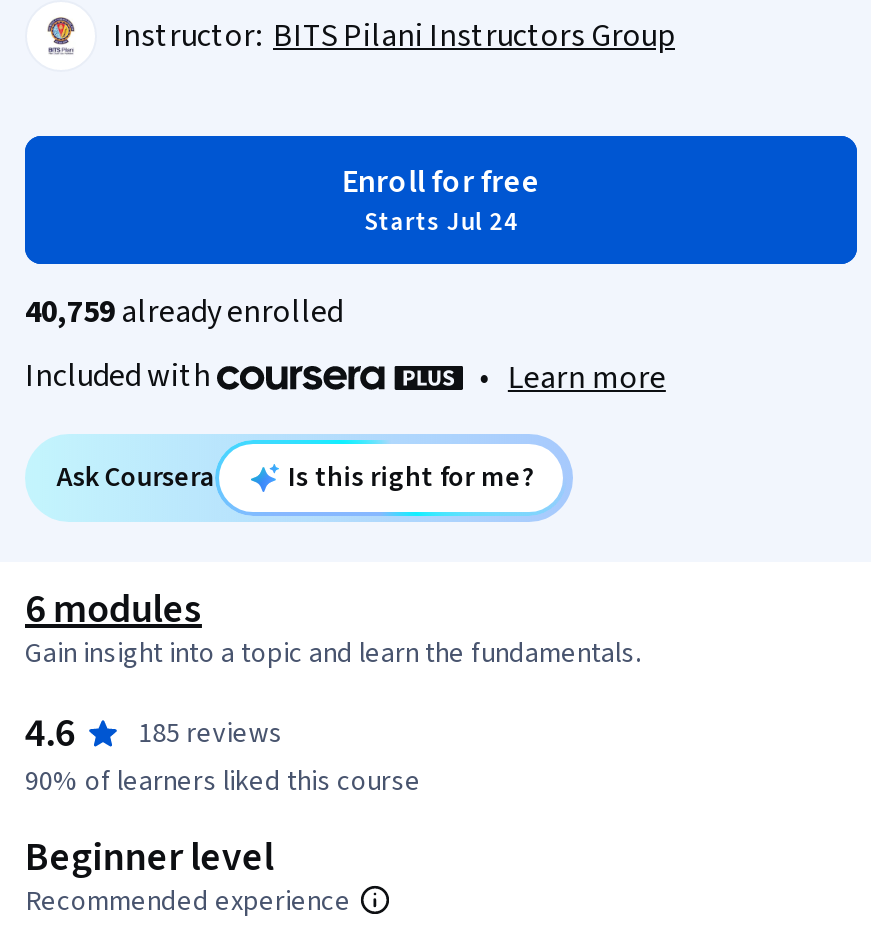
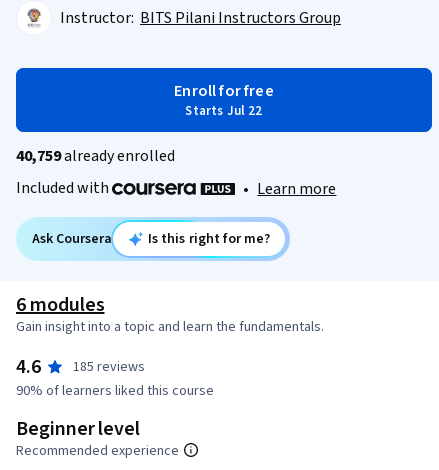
[364,204,518,240] Starts Jul 24 -> [185,102,262,120] Starts Jul 22

